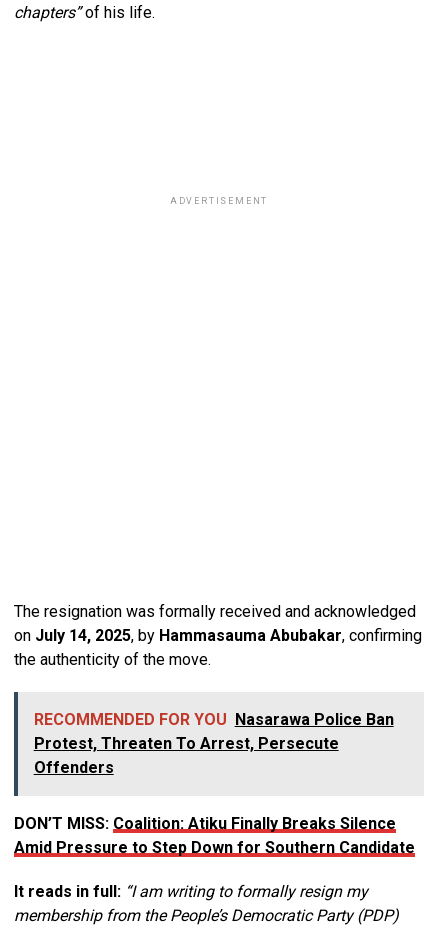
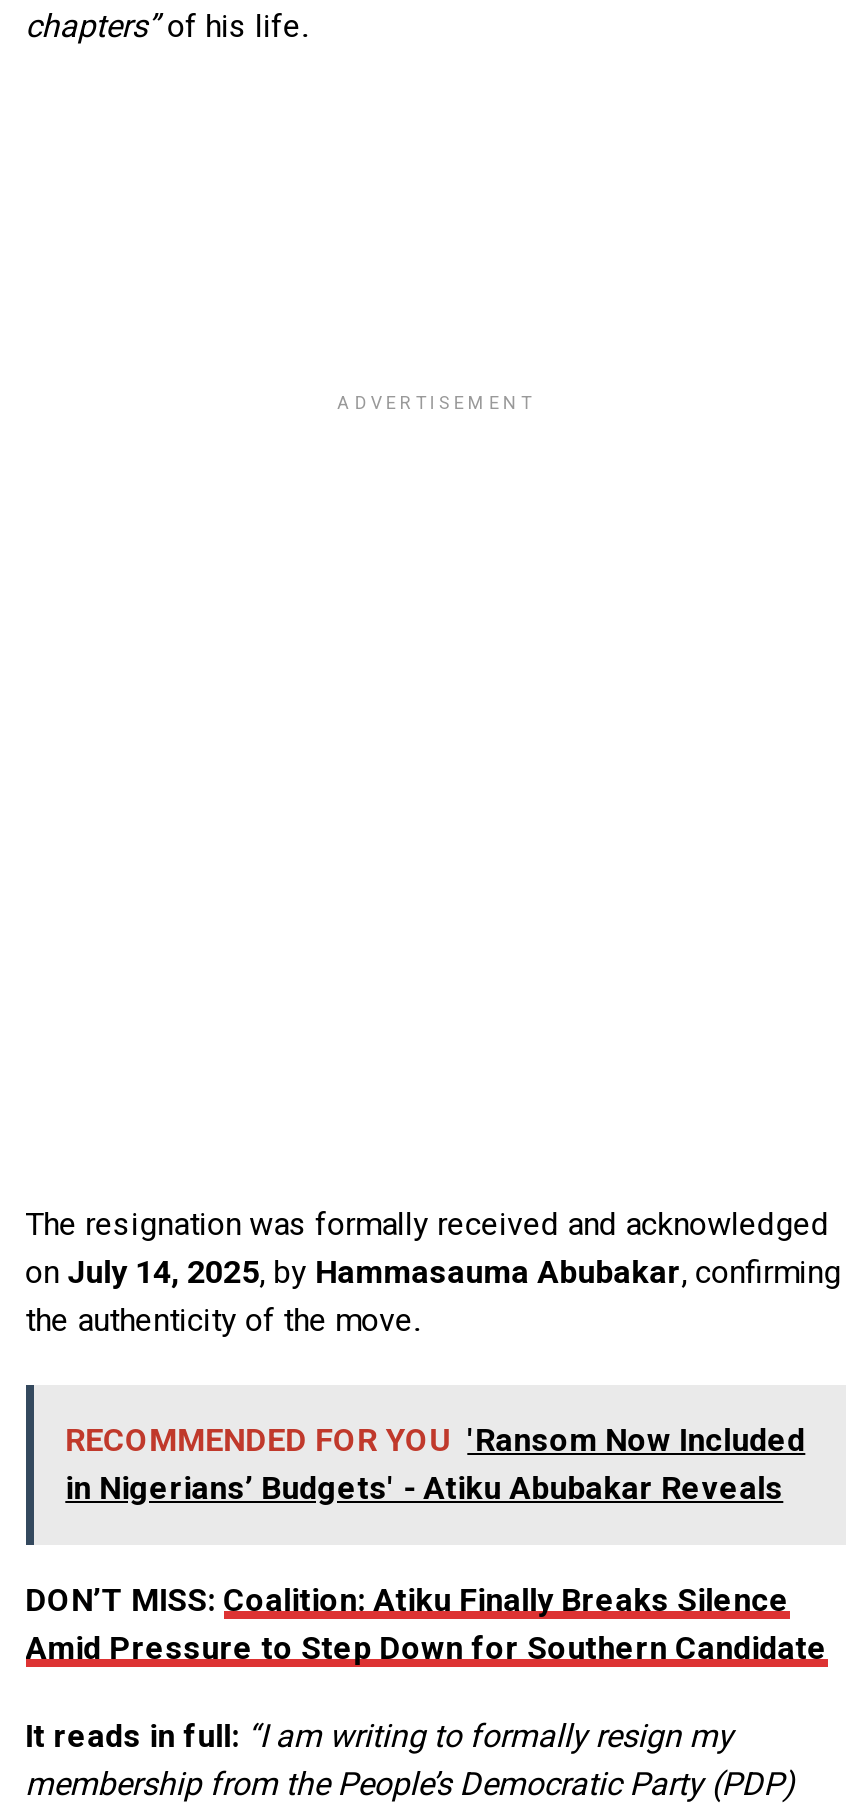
[34,710,394,777] RECOMMENDED FOR YOU Nasarawa Police Ban | Protest, Threaten To Arrest, Persecute | Offenders -> [65,1421,805,1507] RECOMMENDED FOR YOU 'Ransom Now Included | in Nigerians’ Budgets' - Atiku Abubakar Reveals

